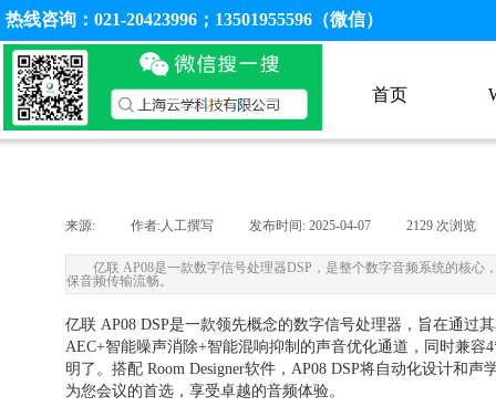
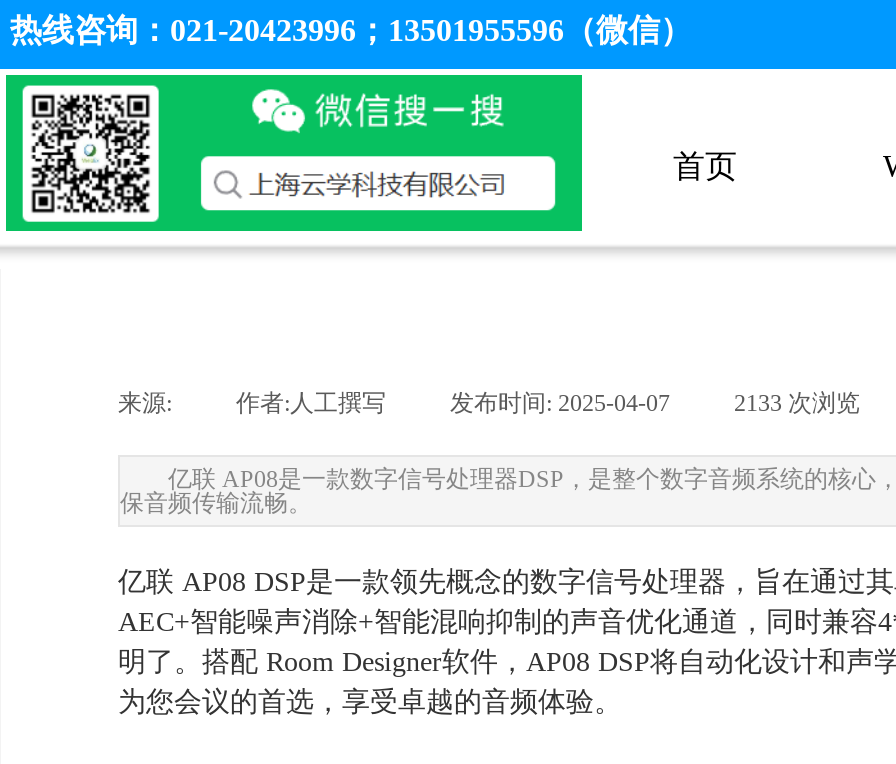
[406,218,476,233] 2129次浏览 -> [734,389,860,417] 2133次浏览

